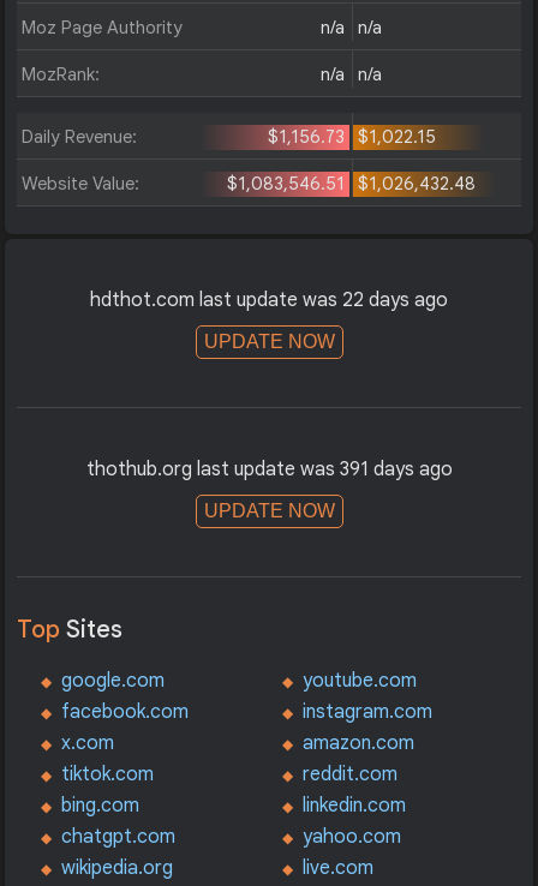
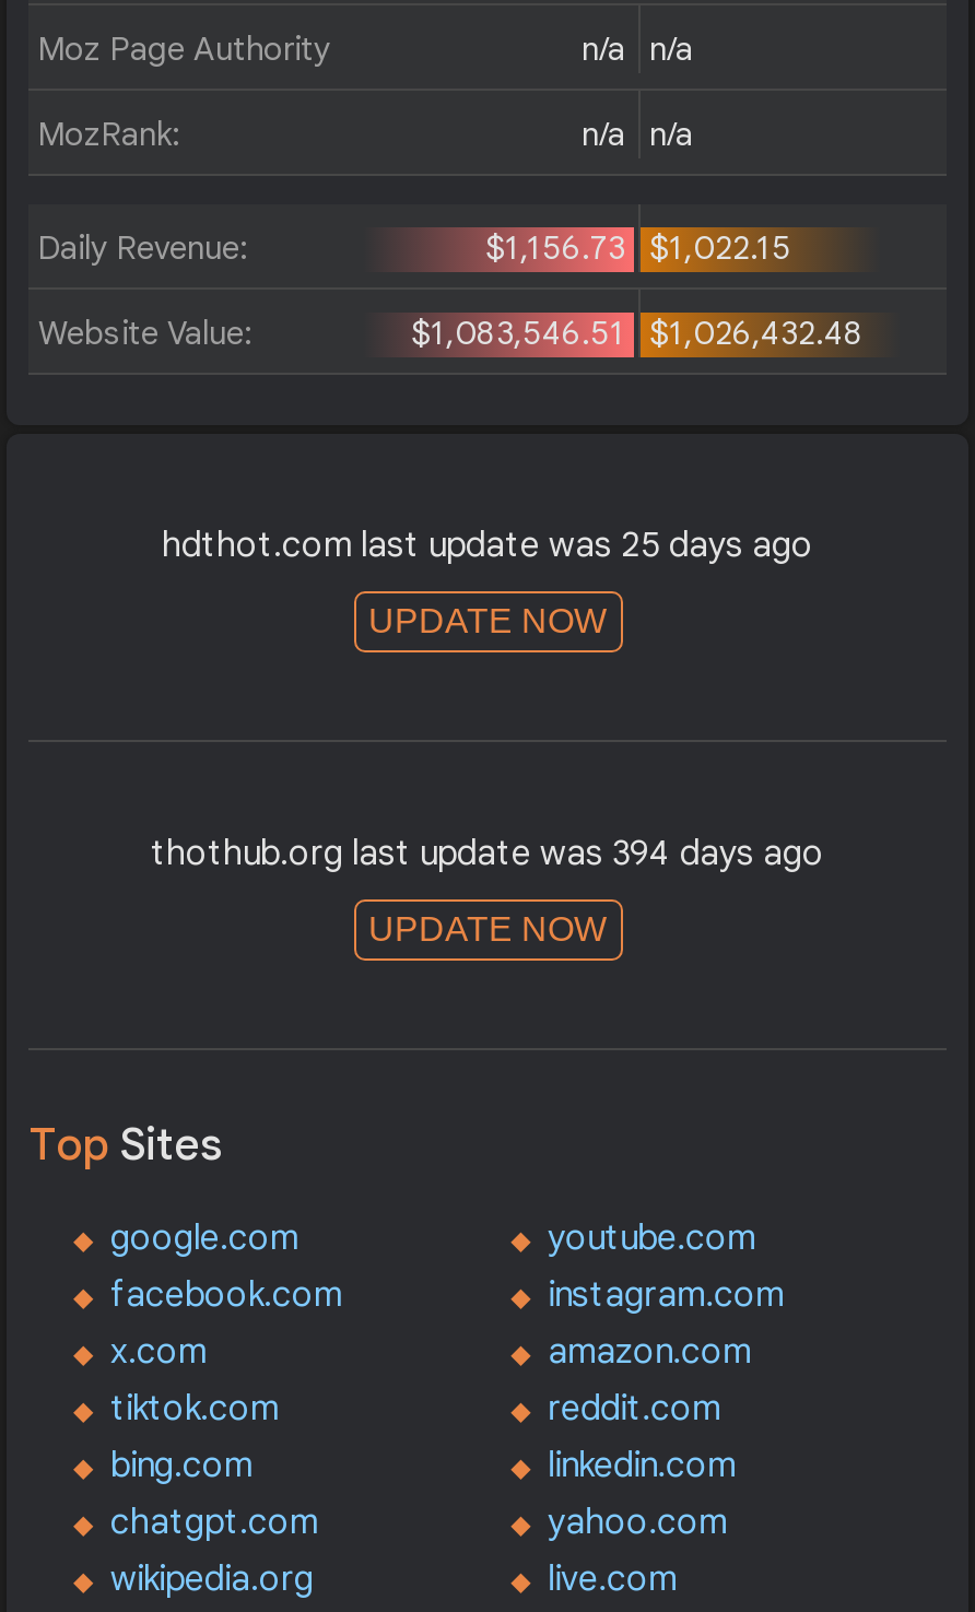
[90,289,448,313] hdthot.com last update was 22 days ago -> [162,524,813,568] hdthot.com last update was 25 days ago
[86,458,452,482] thothub.org last update was 391 days ago -> [151,833,824,876] thothub.org last update was 394 days ago

